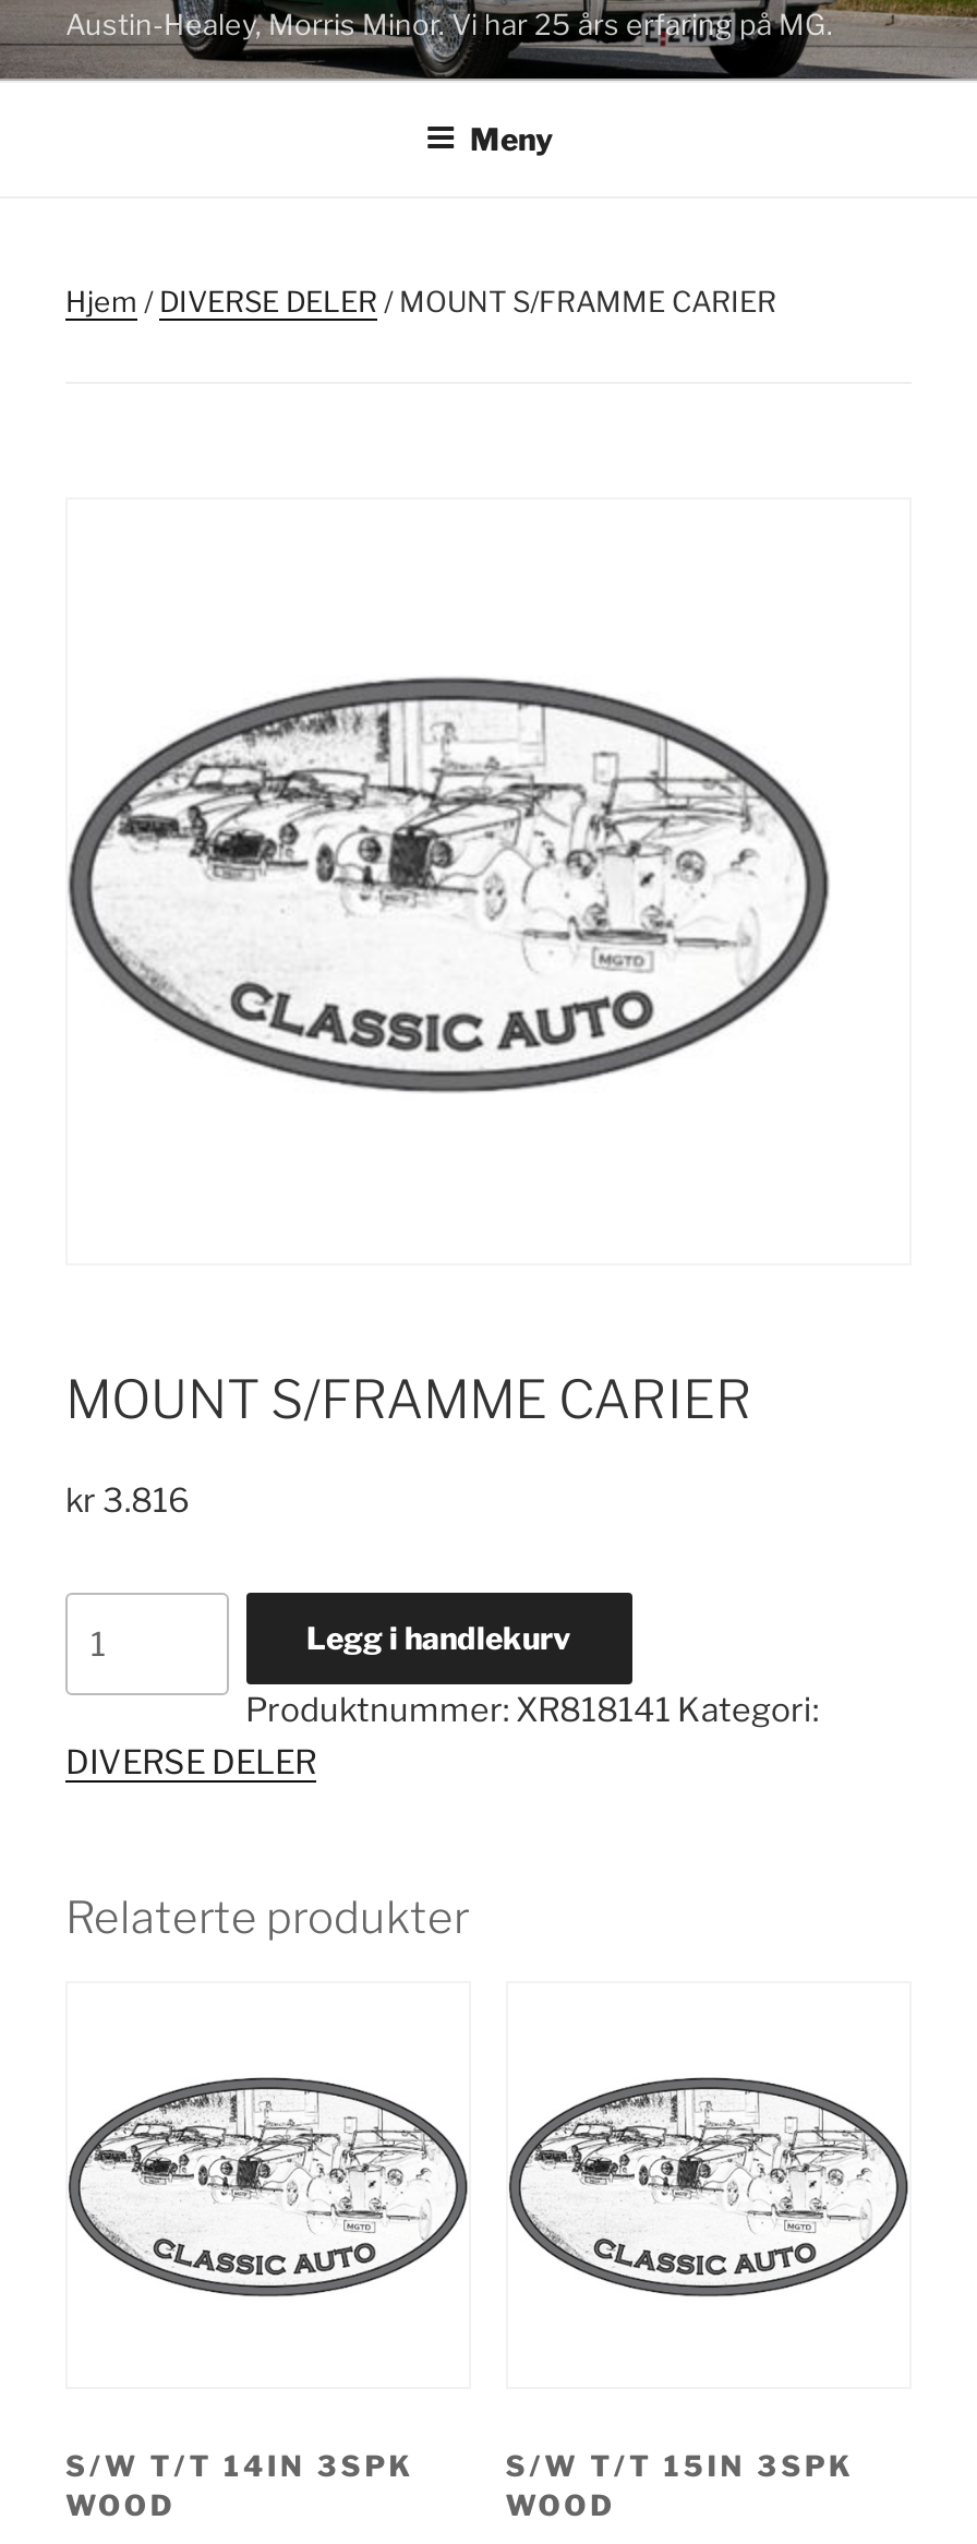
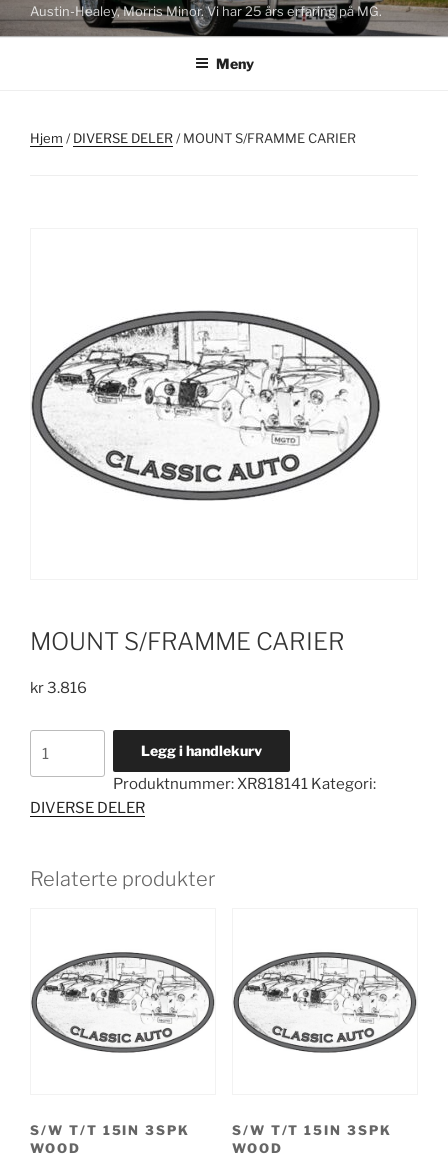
[65,2448,415,2483] S/W T/T 14IN 3SPK -> [30,1122,190,1138] S/W T/T 15IN 3SPK

